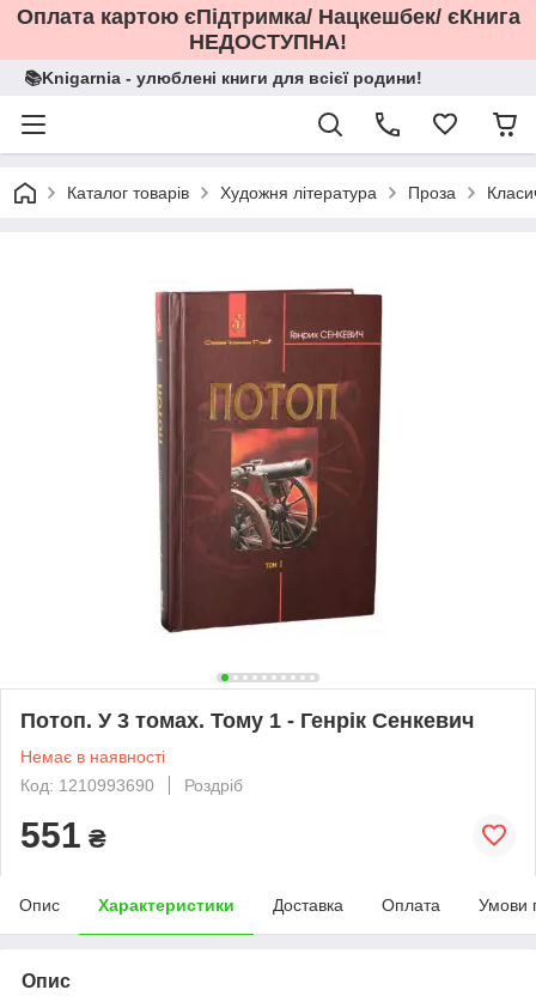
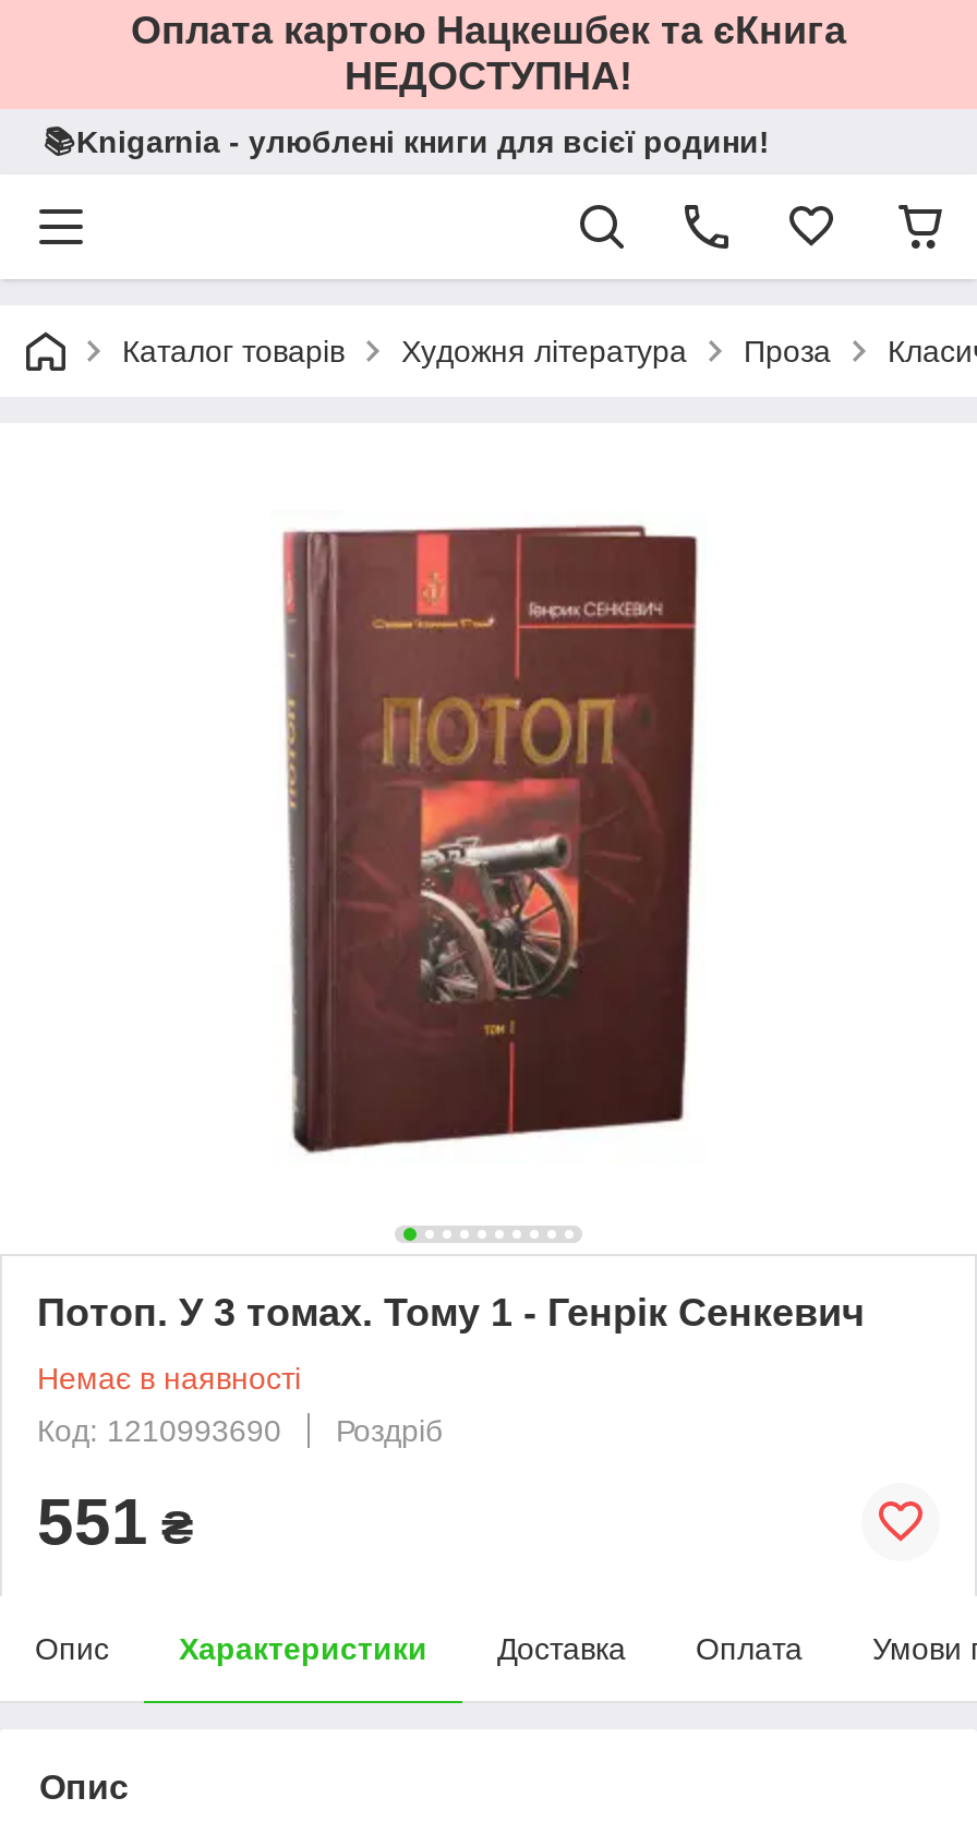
[16,5,520,29] Оплата картою єПідтримка/ Нацкешбек/ єКнига -> [131,9,846,52] Оплата картою Нацкешбек та єКнига

